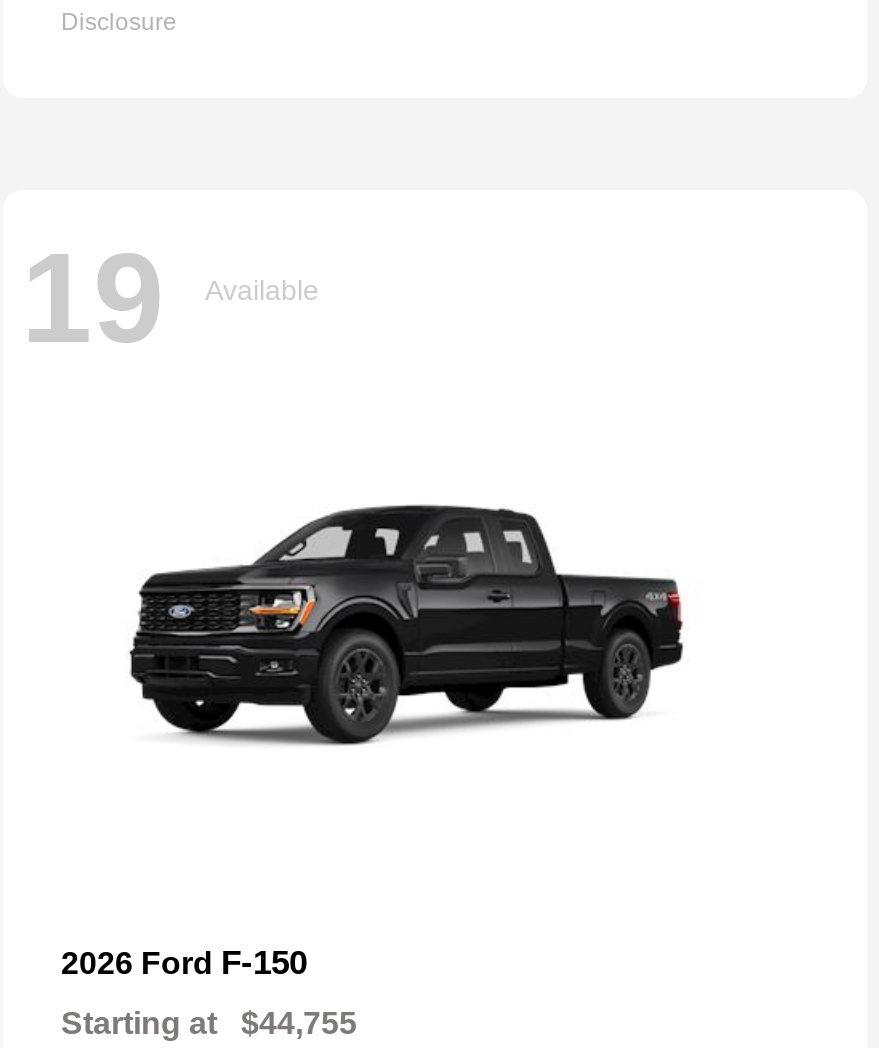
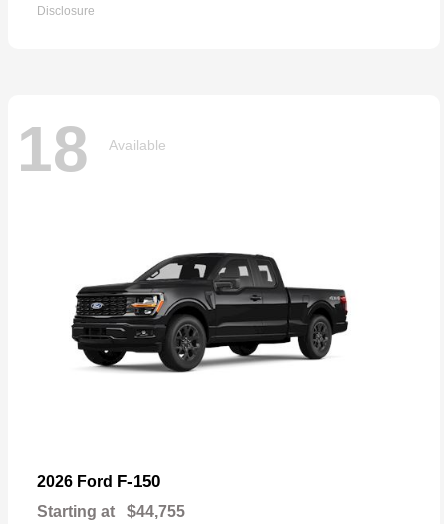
[21,226,319,370] 19 Available -> [17,113,166,185] 18 Available

